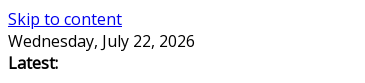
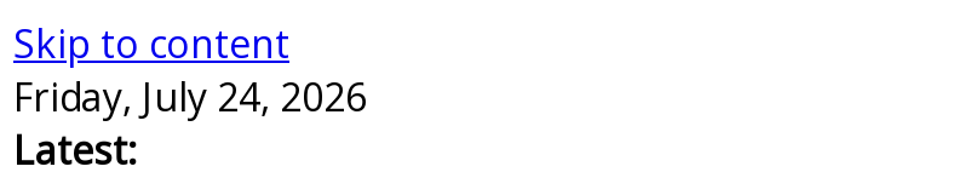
[8,30,195,52] Wednesday, July 22, 2026 -> [13,70,367,124] Friday, July 24, 2026

